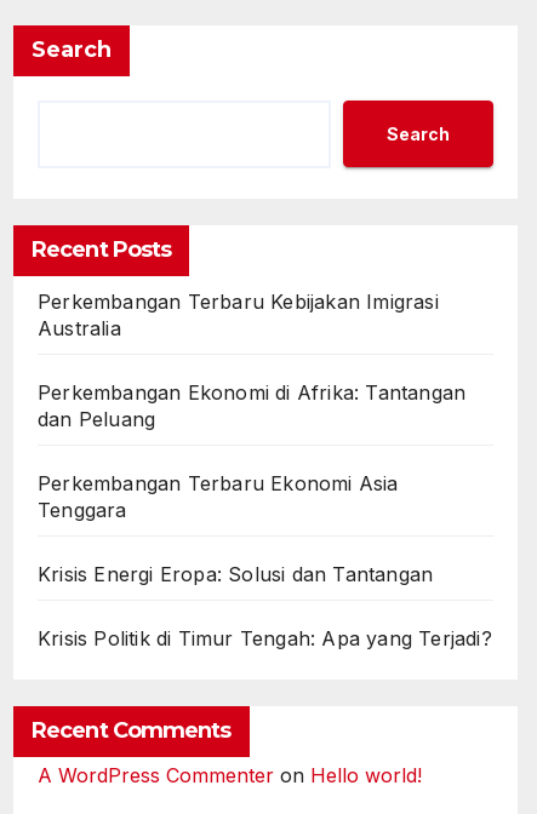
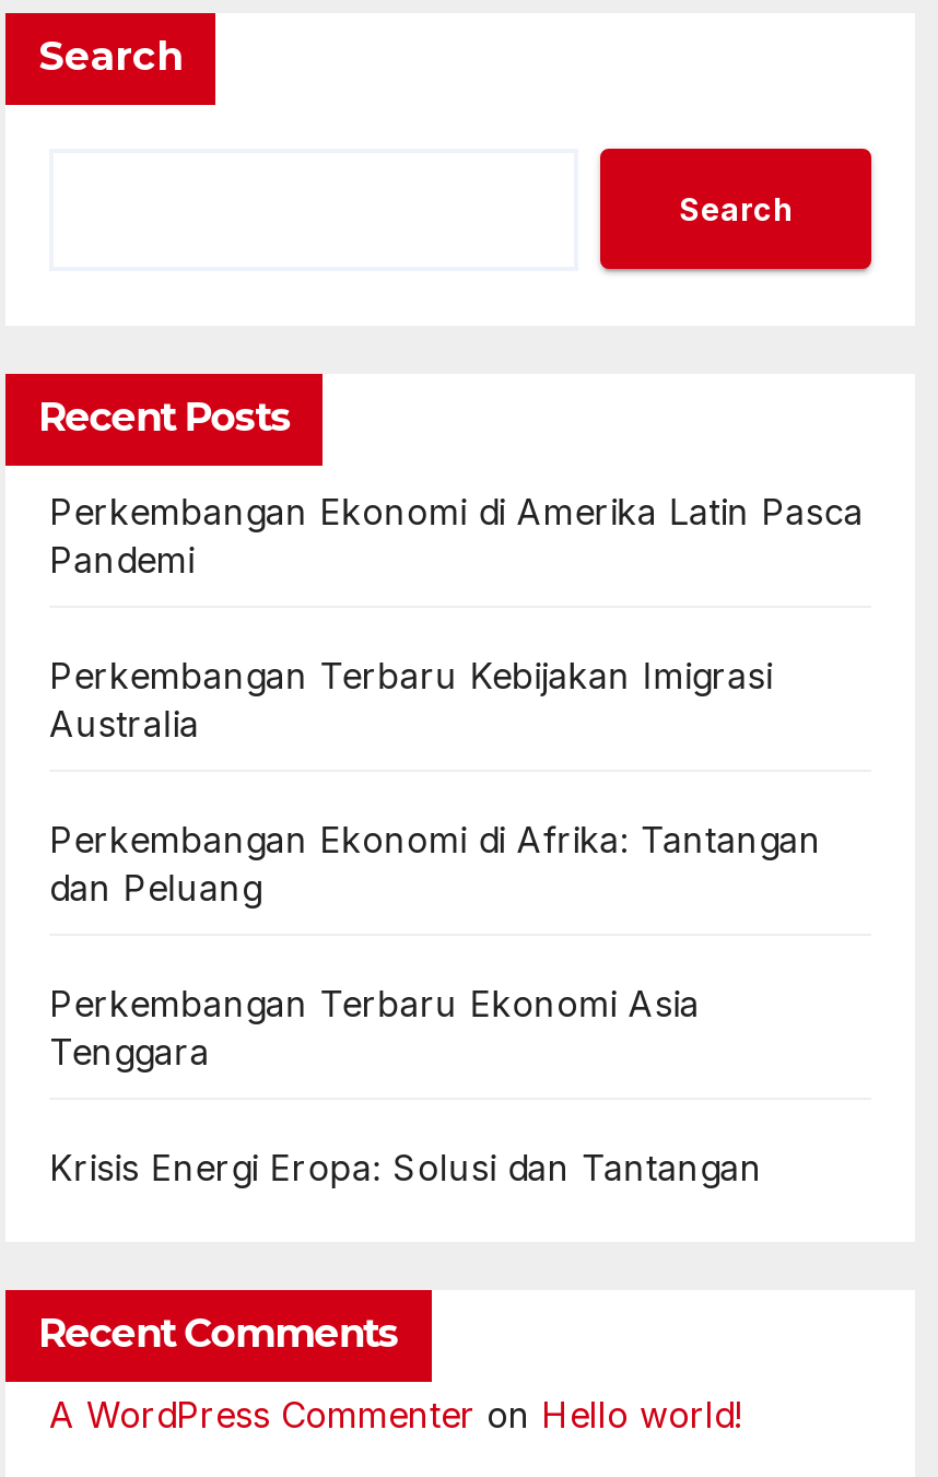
none -> [49,490,864,582] Perkembangan Ekonomi di Amerika Latin Pasca | Pandemi
moved [38,290,466,587] -> [49,654,821,1190]: Perkembangan Terbaru Kebijakan Imigrasi | Australia | Perkembangan Ekonomi di Afrika: Tantangan | dan Peluang | Perkembangan Terbaru Ekonomi Asia | Tenggara | Krisis Energi Eropa: Solusi dan Tantangan
[38,626,492,651] Krisis Politik di Timur Tengah: Apa yang Terjadi? -> none

